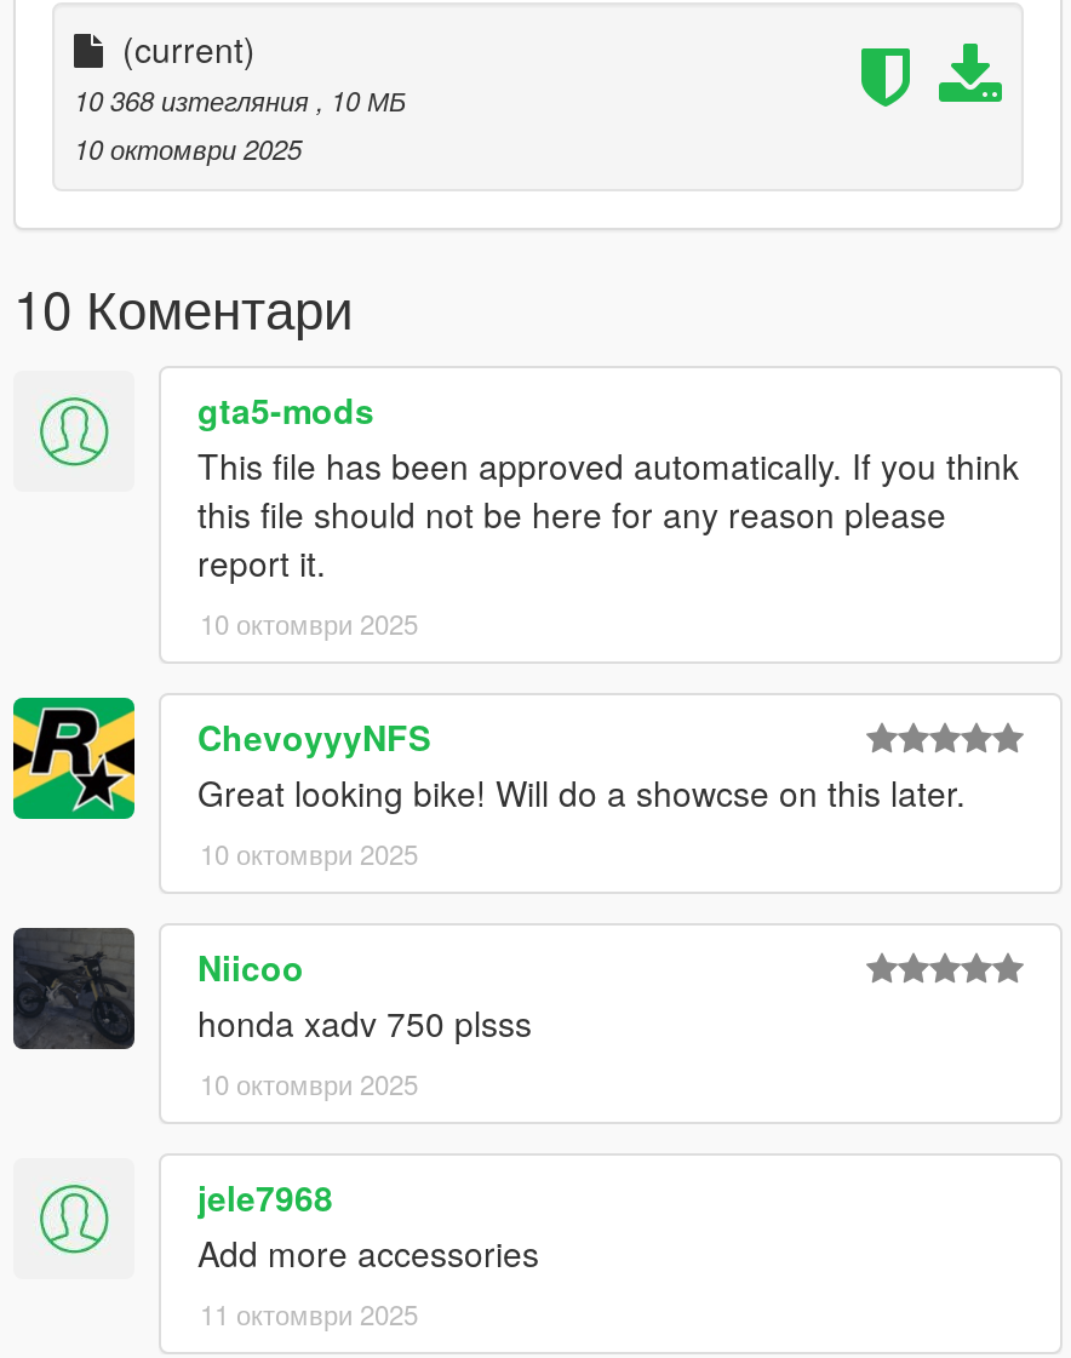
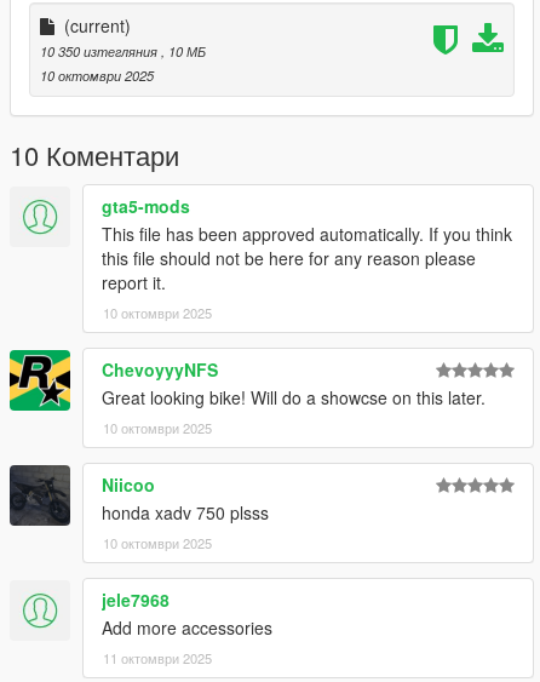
[74,79,406,118] 10 368 изтегляния, 10 МБ -> [40,41,206,60] 10 350 изтегляния, 10 МБ

